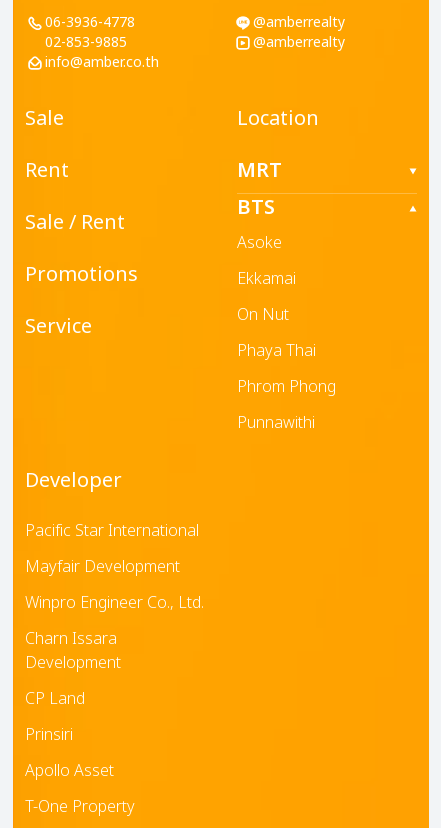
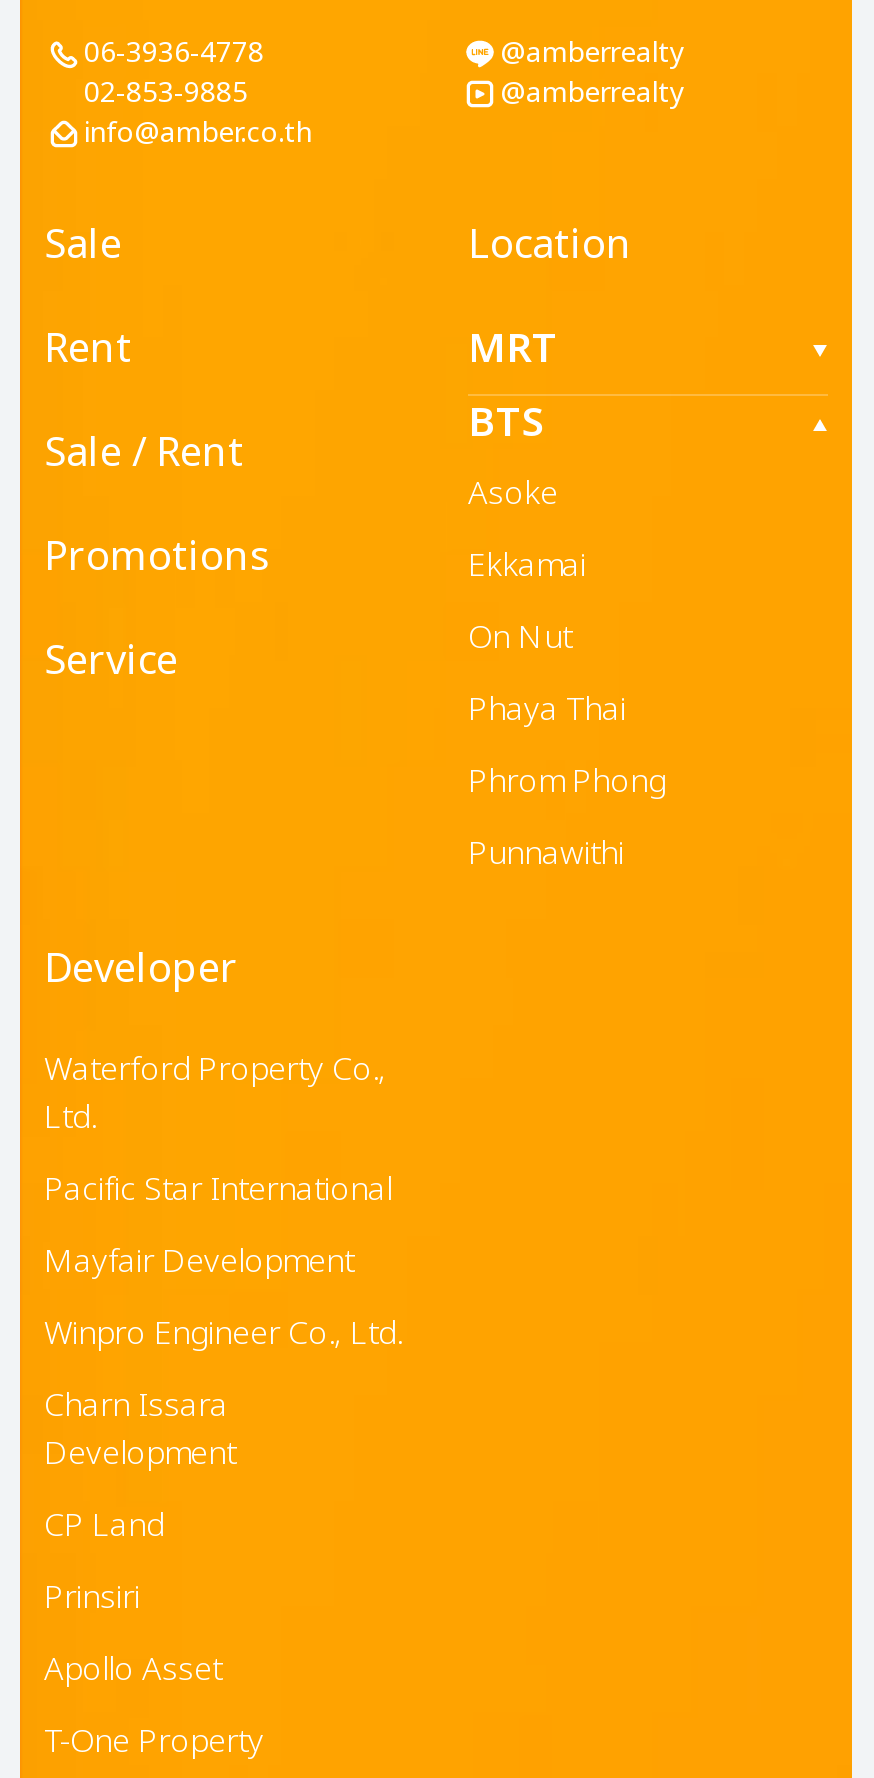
none -> [44,1046,386,1142] Waterford Property Co., | Ltd.

